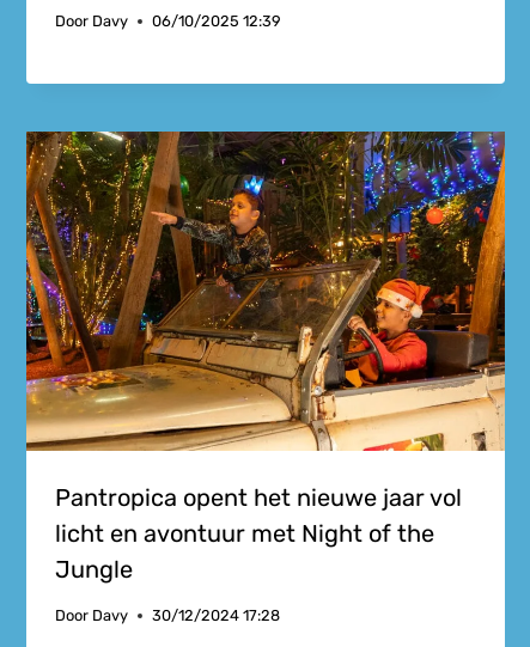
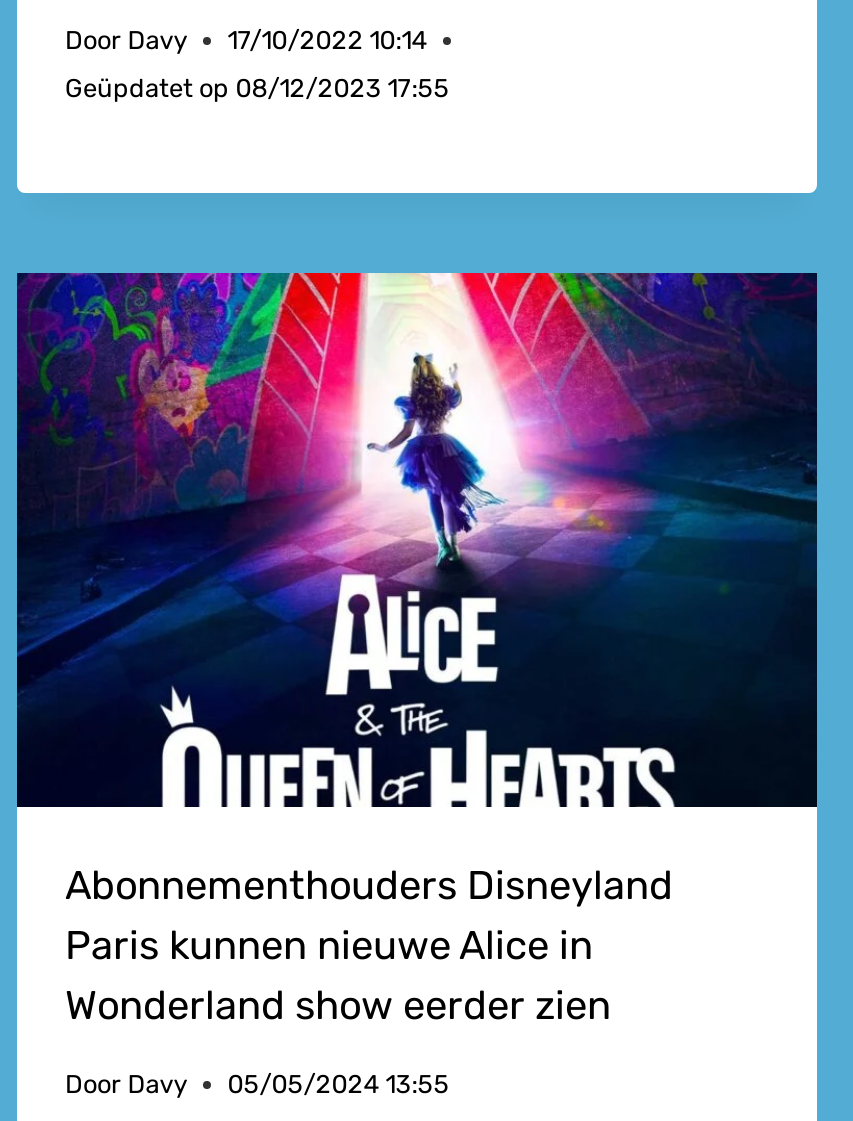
[152,12,281,30] 06/10/2025 12:39 -> [65,26,449,104] 17/10/2022 10:14 | Geüpdatet op 08/12/2023 17:55
[25,130,506,583] [image] | Pantropica opent het nieuwe jaar vol | licht en avontuur met Night of the | Jungle -> [15,270,819,1029] [image] | Abonnementhouders Disneyland | Paris kunnen nieuwe Alice in | Wonderland show eerder zien
[55,607,280,625] Door Davy 30/12/2024 17:28 -> [65,1069,449,1099] Door Davy 05/05/2024 13:55

